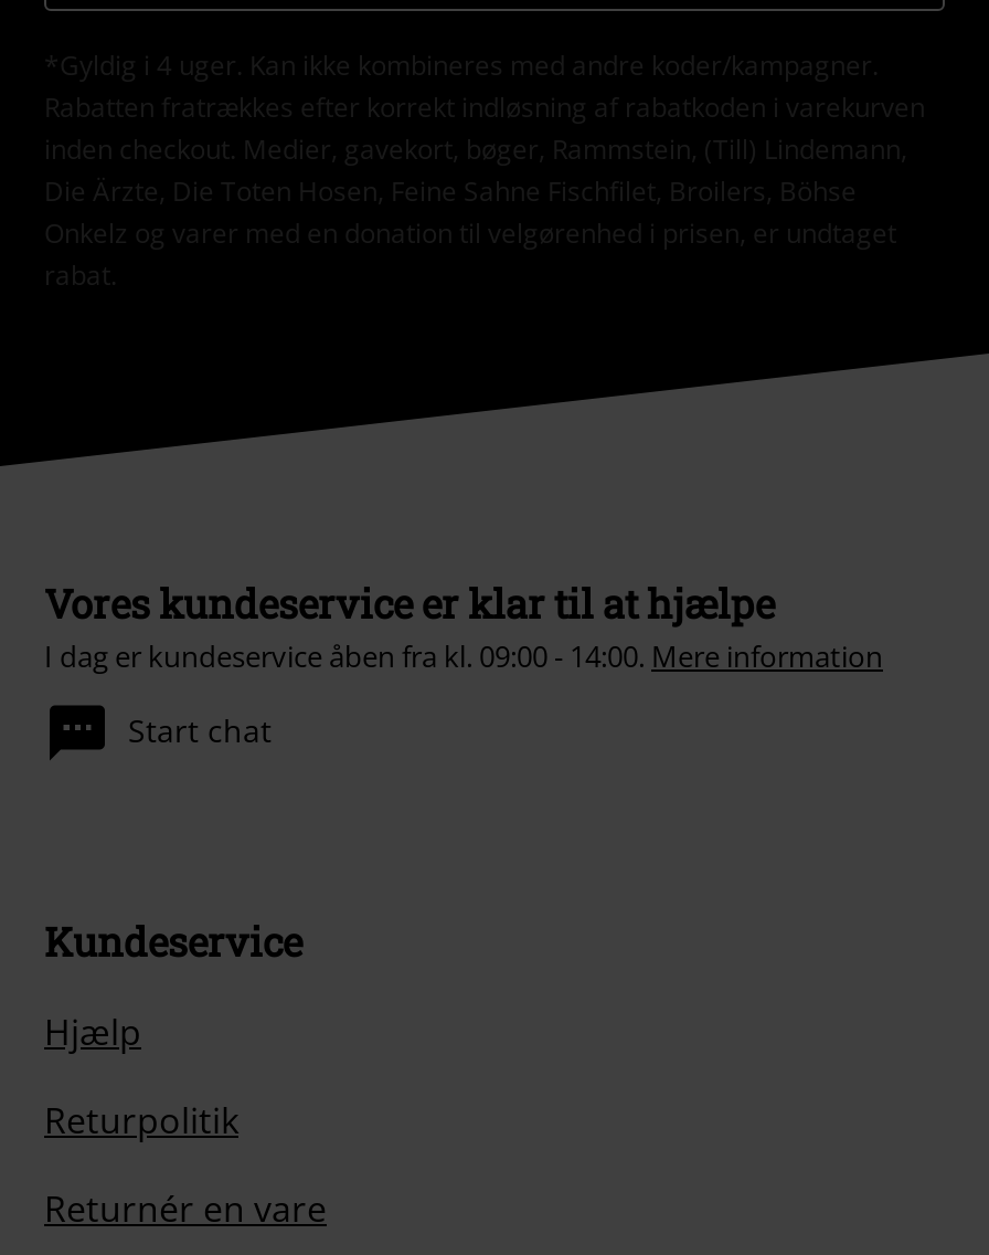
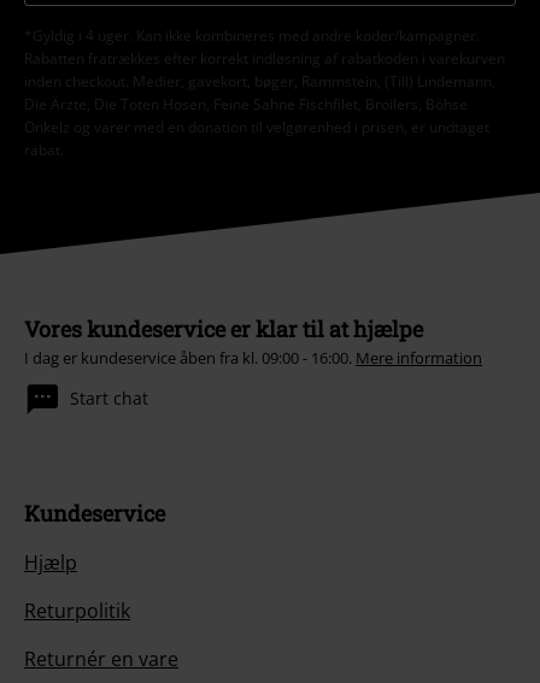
[44,636,883,676] I dag er kundeservice åben fra kl. 09:00 - 14:00. Mere information -> [24,347,482,369] I dag er kundeservice åben fra kl. 09:00 - 16:00. Mere information

